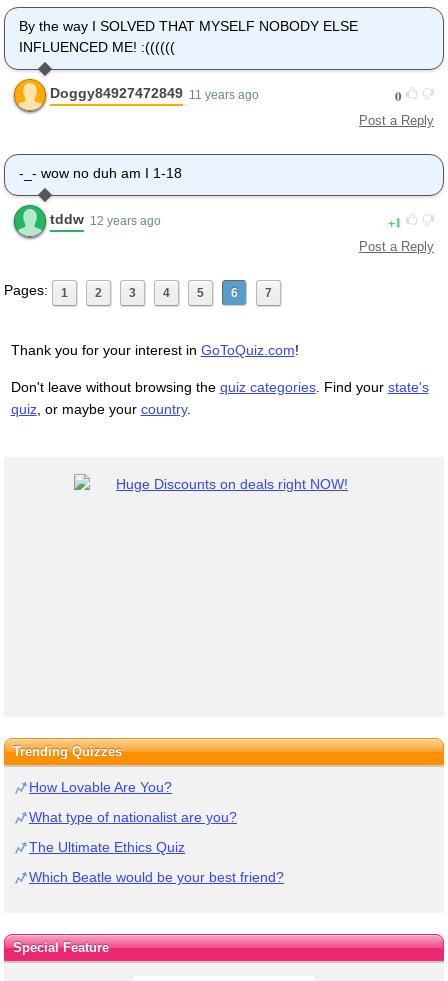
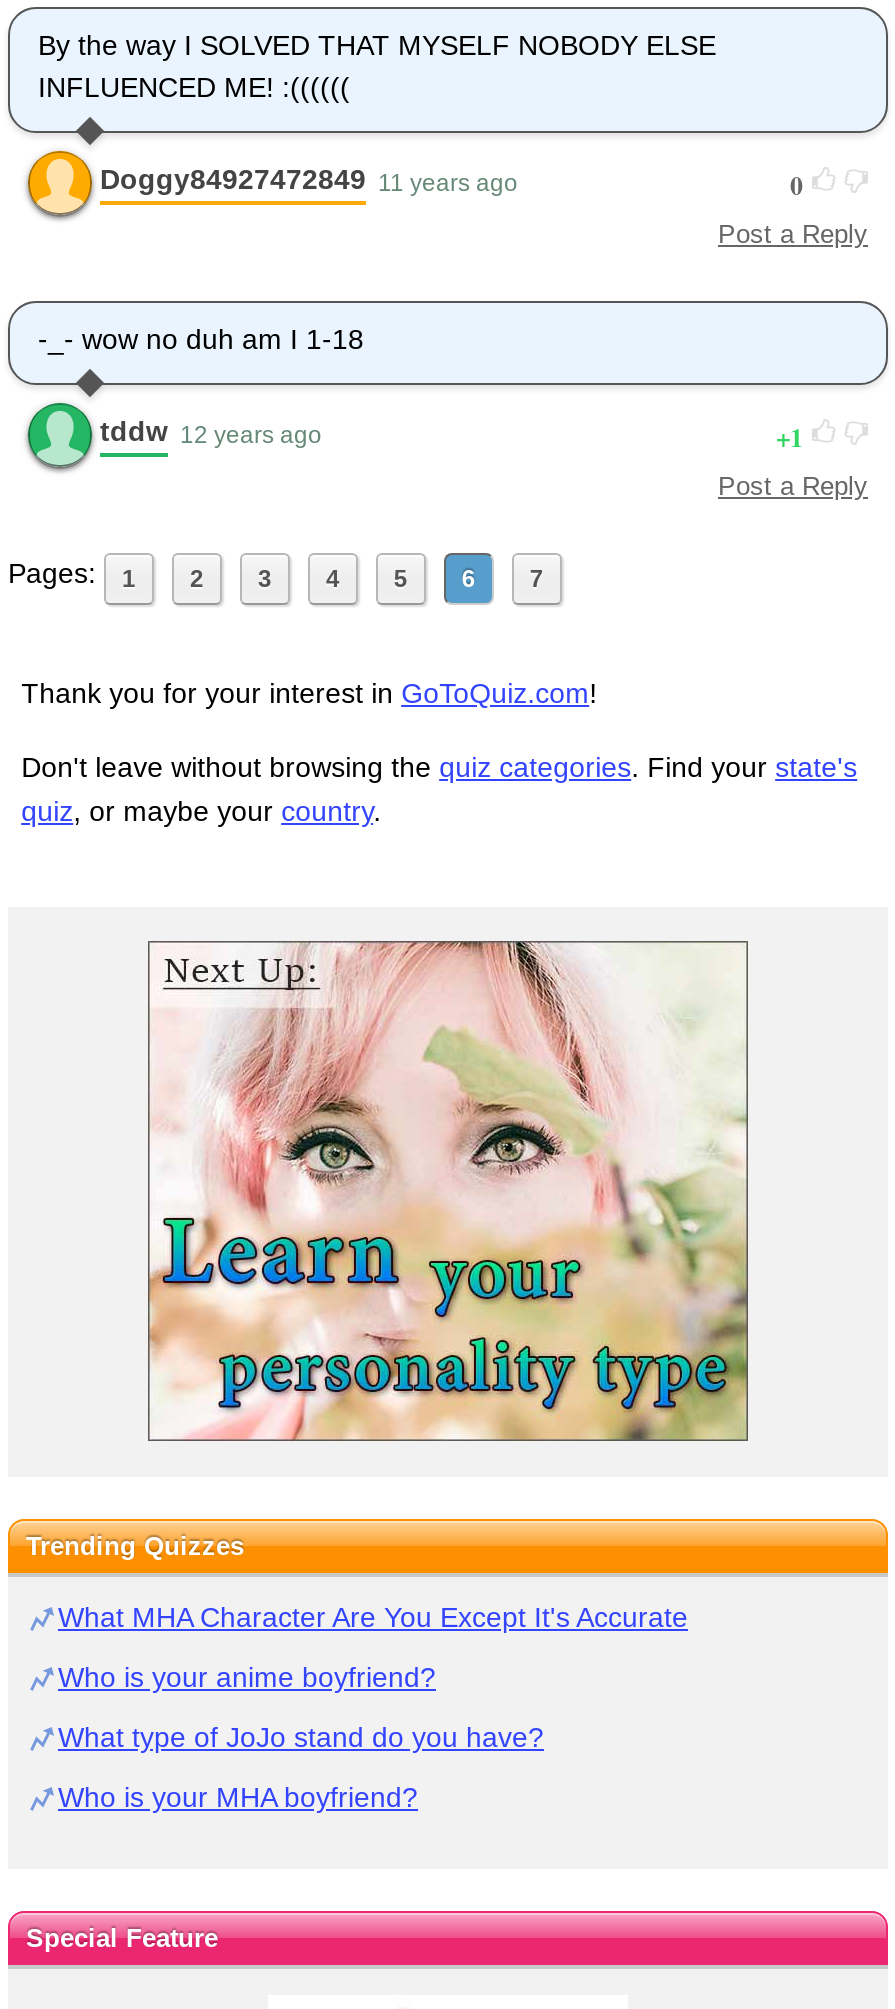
none -> [146,939,750,1443] [image]
[29,779,172,795] How Lovable Are You? -> [58,1600,688,1632] What MHA Character Are You Except It's Accurate
[29,809,237,825] What type of nationalist are you? -> [58,1660,436,1692] Who is your anime boyfriend?
[29,839,185,855] The Ultimate Ethics Quiz -> [58,1720,544,1752] What type of JoJo stand do you have?
[29,869,284,885] Which Beatle would be your best friend? -> [58,1780,418,1812] Who is your MHA boyfriend?

